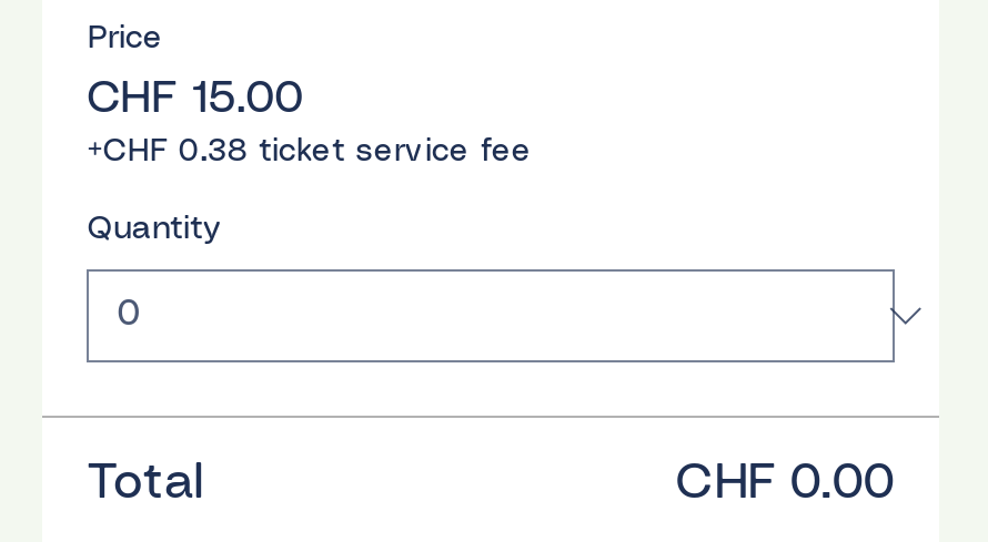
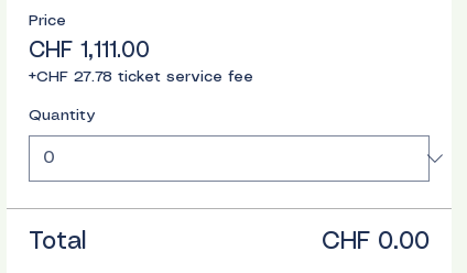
[87,79,303,121] CHF 15.00 -> [29,41,150,62] CHF 1,111.00
[87,136,532,167] +CHF 0.38 ticket service fee -> [29,69,254,85] +CHF 27.78 ticket service fee

